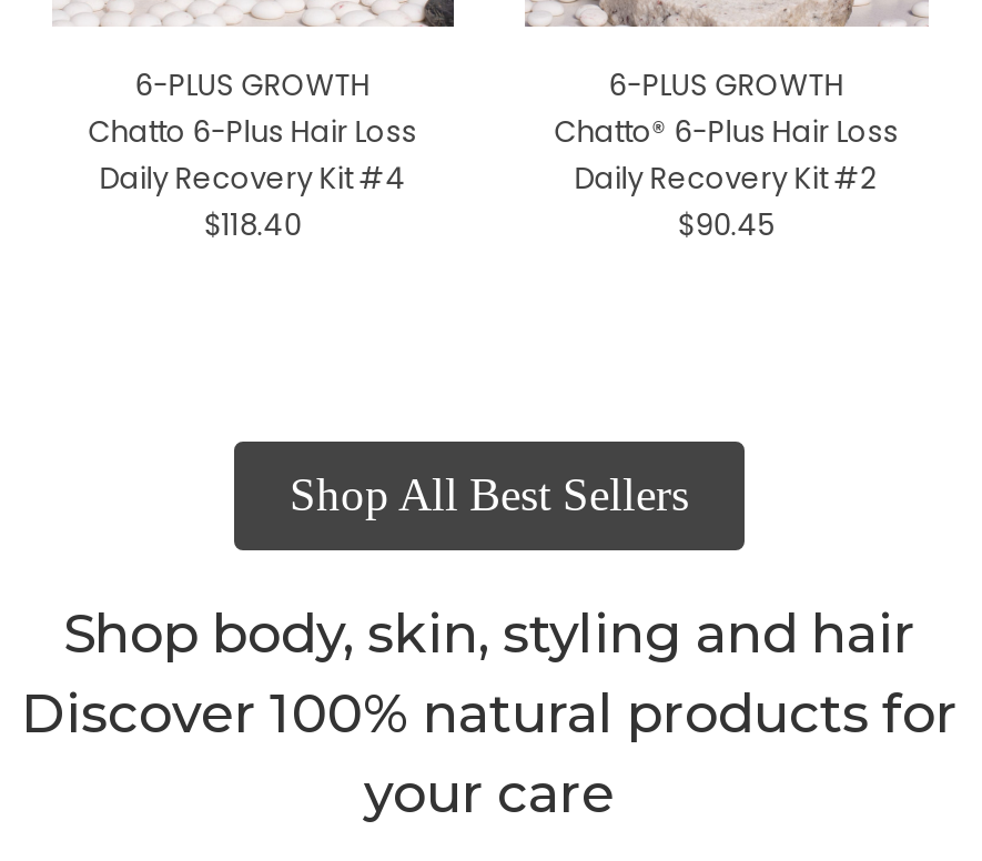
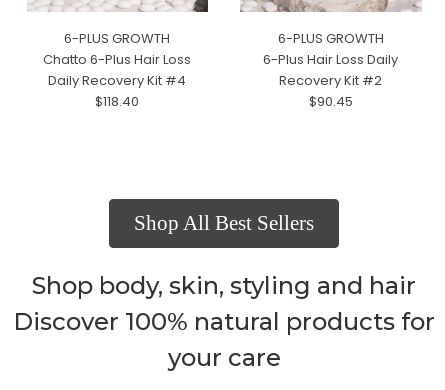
[554,112,898,201] Chatto® 6-Plus Hair Loss | Daily Recovery Kit #2 -> [263,50,398,90] 6-Plus Hair Loss Daily | Recovery Kit #2

